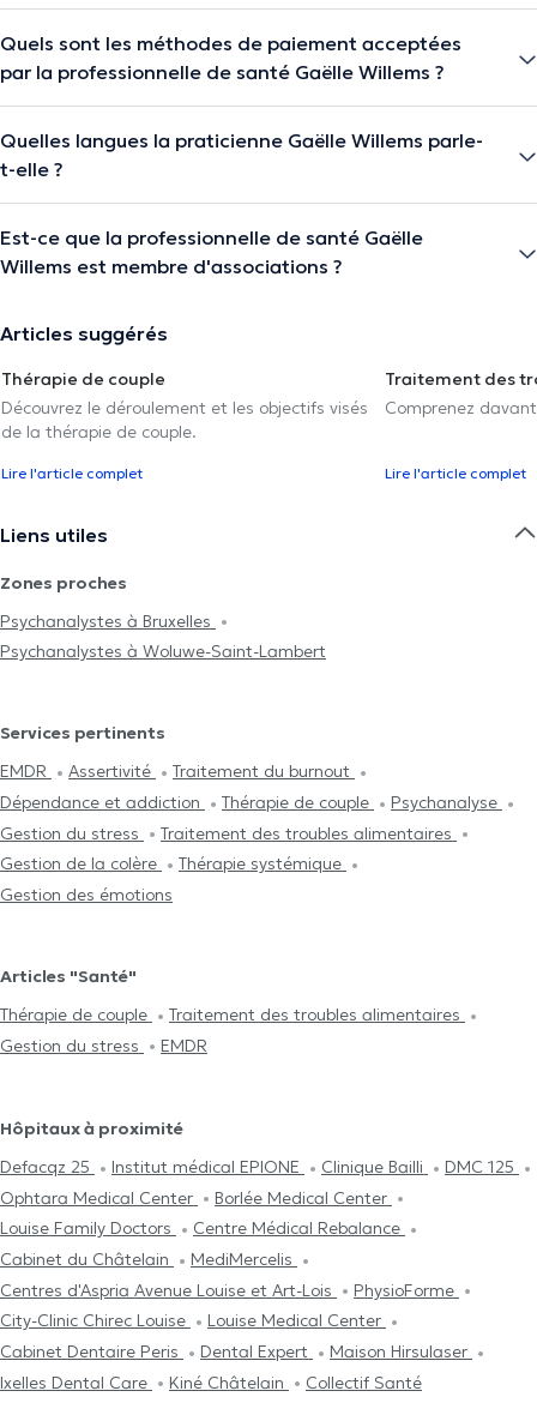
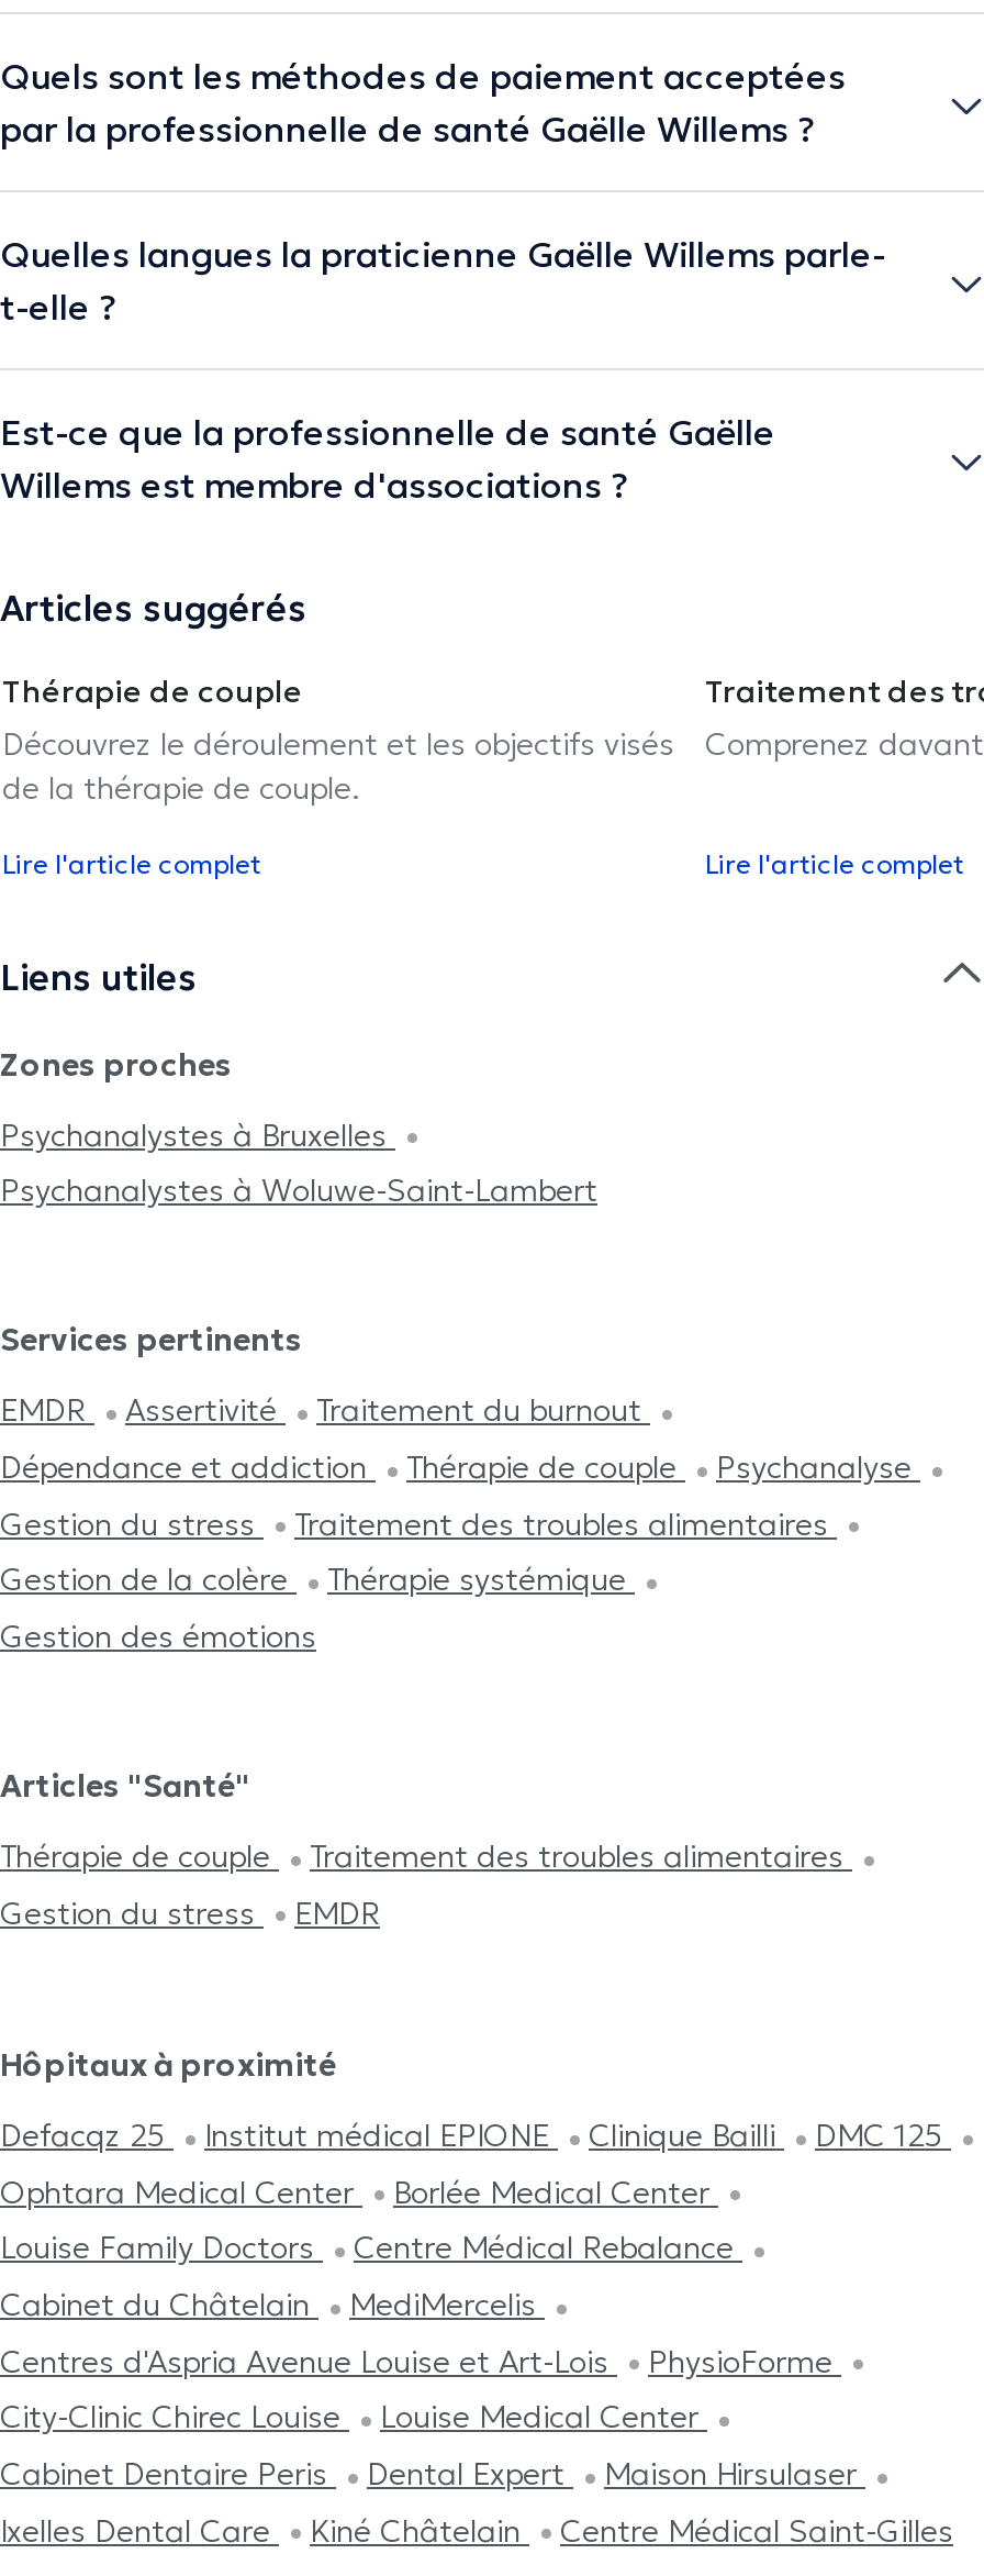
[306,1371,422,1393] Collectif Santé -> [560,2510,953,2550] Centre Médical Saint-Gilles

